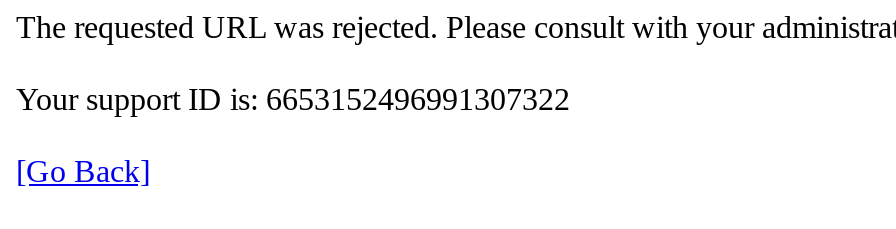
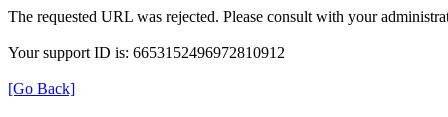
[16,82,570,116] Your support ID is: 6653152496991307322 -> [8,44,285,61] Your support ID is: 6653152496972810912

